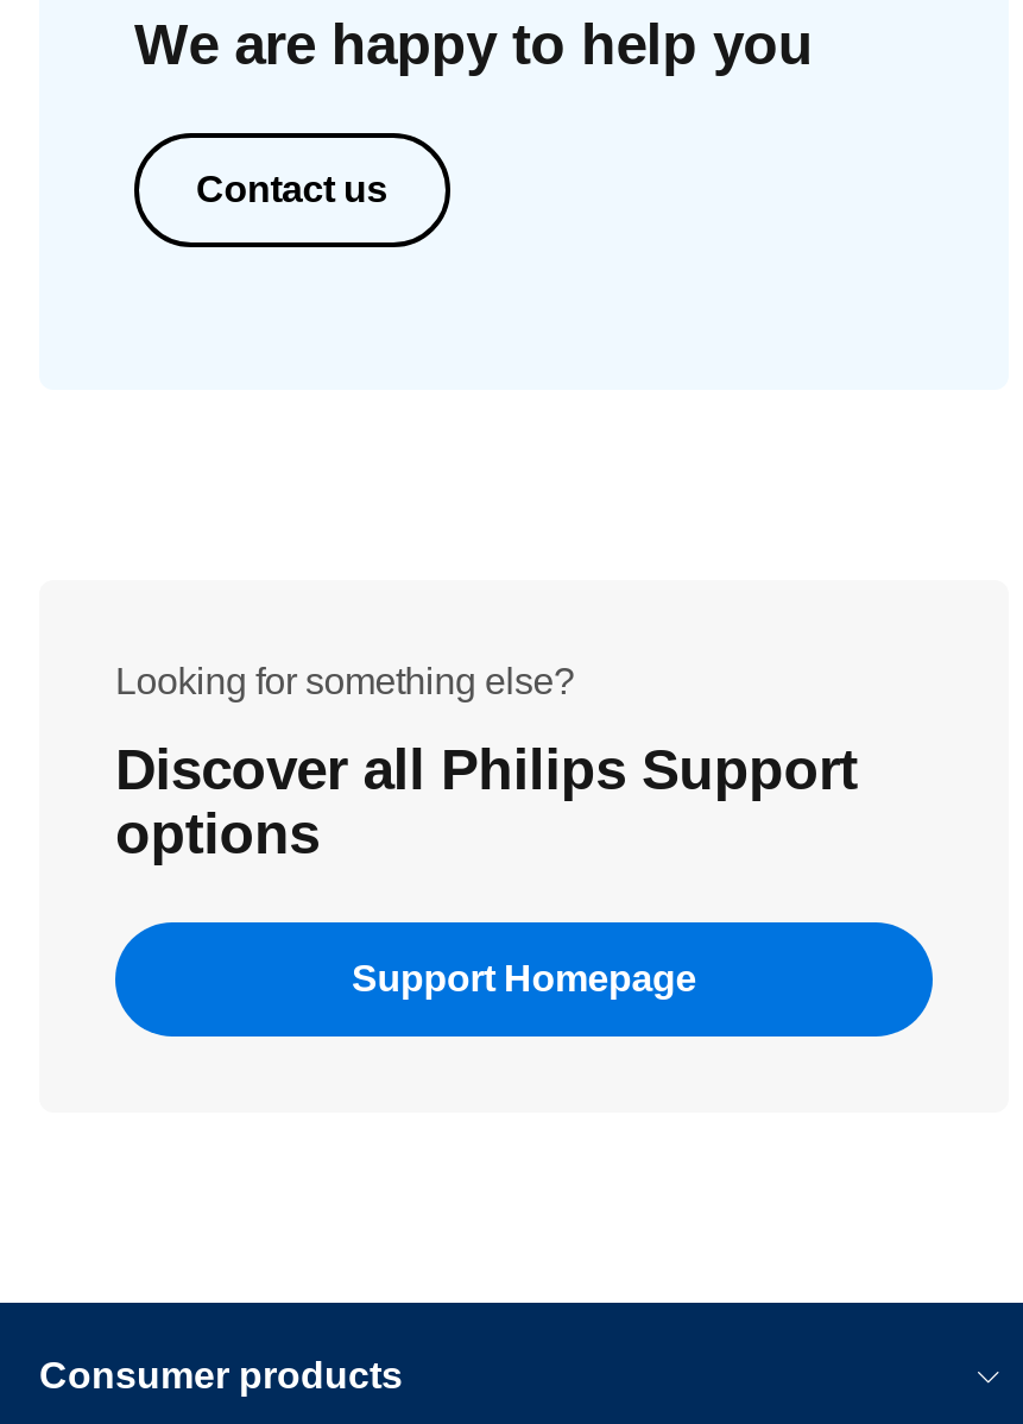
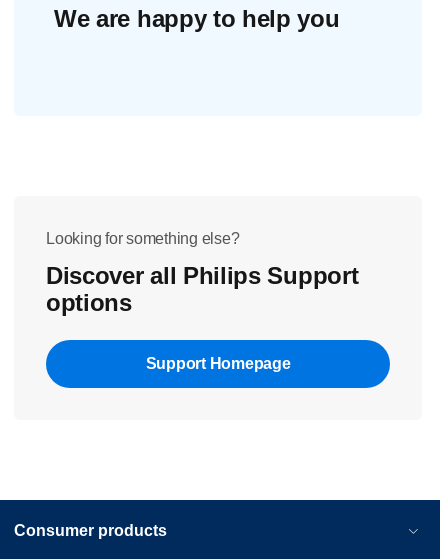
[196,169,387,209] Contact us -> none

